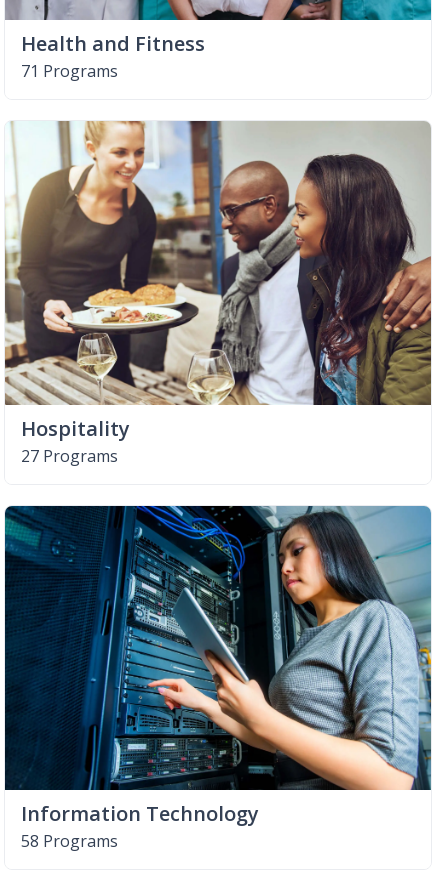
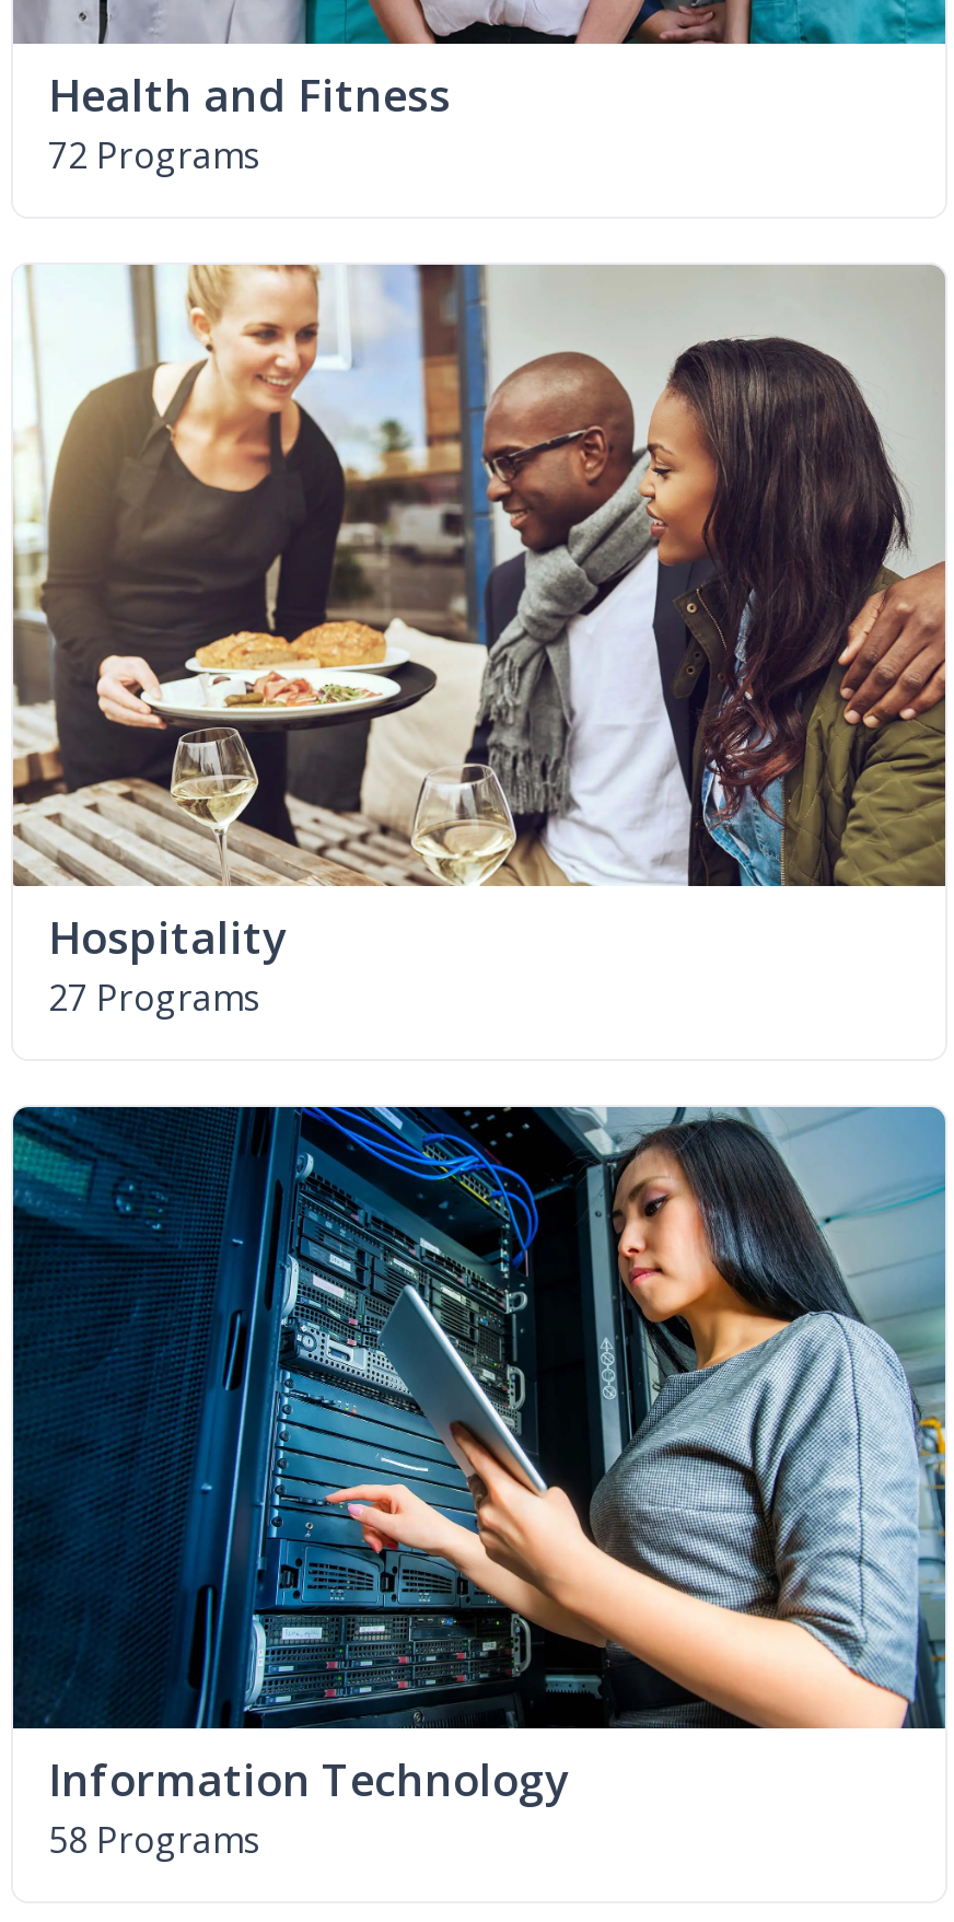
[21,60,118,82] 71 Programs -> [48,132,260,180] 72 Programs

